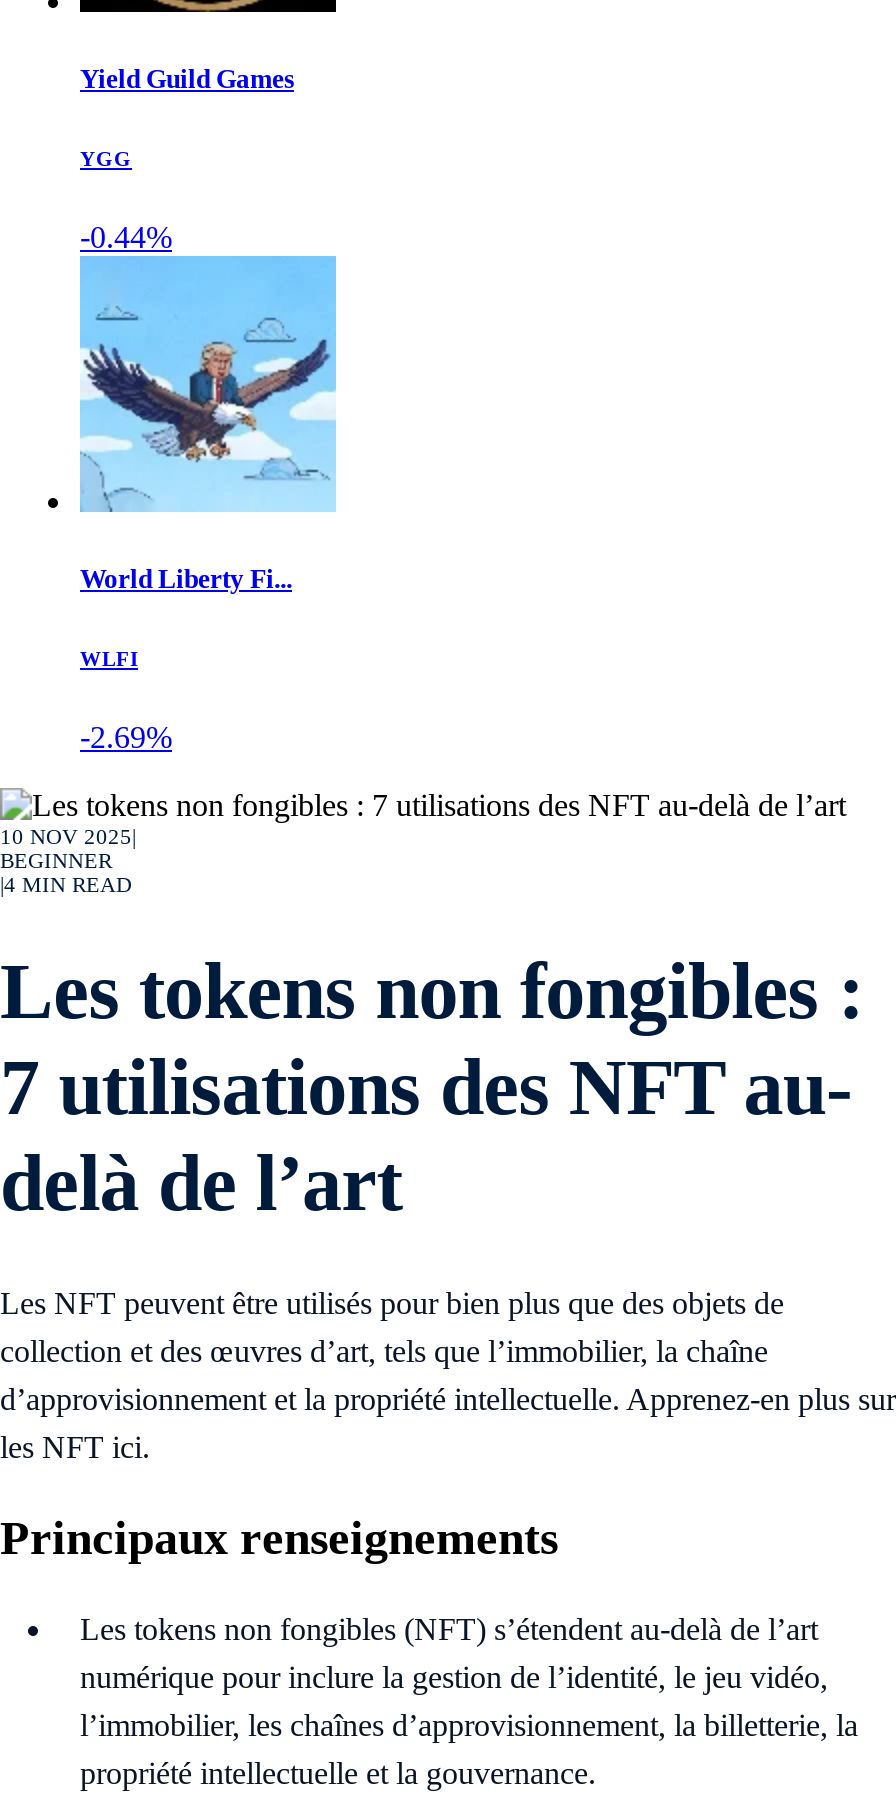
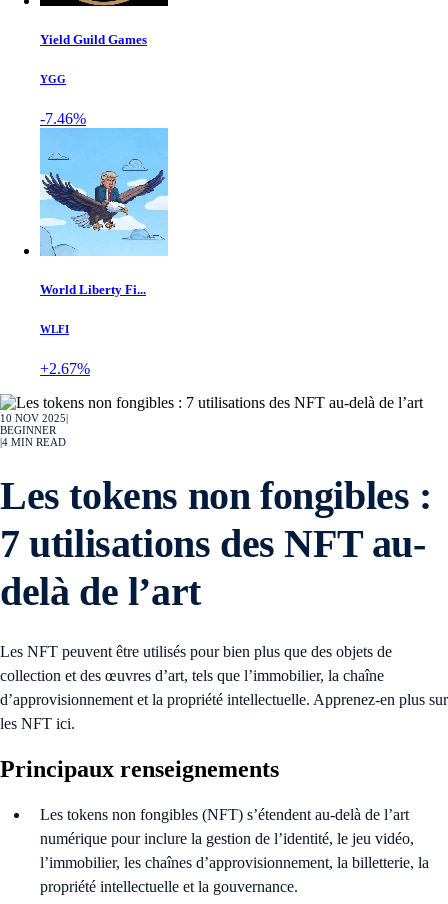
[80,220,172,254] -0.44% -> [40,110,86,127] -7.46%
[80,721,172,755] -2.69% -> [40,360,90,377] +2.67%

